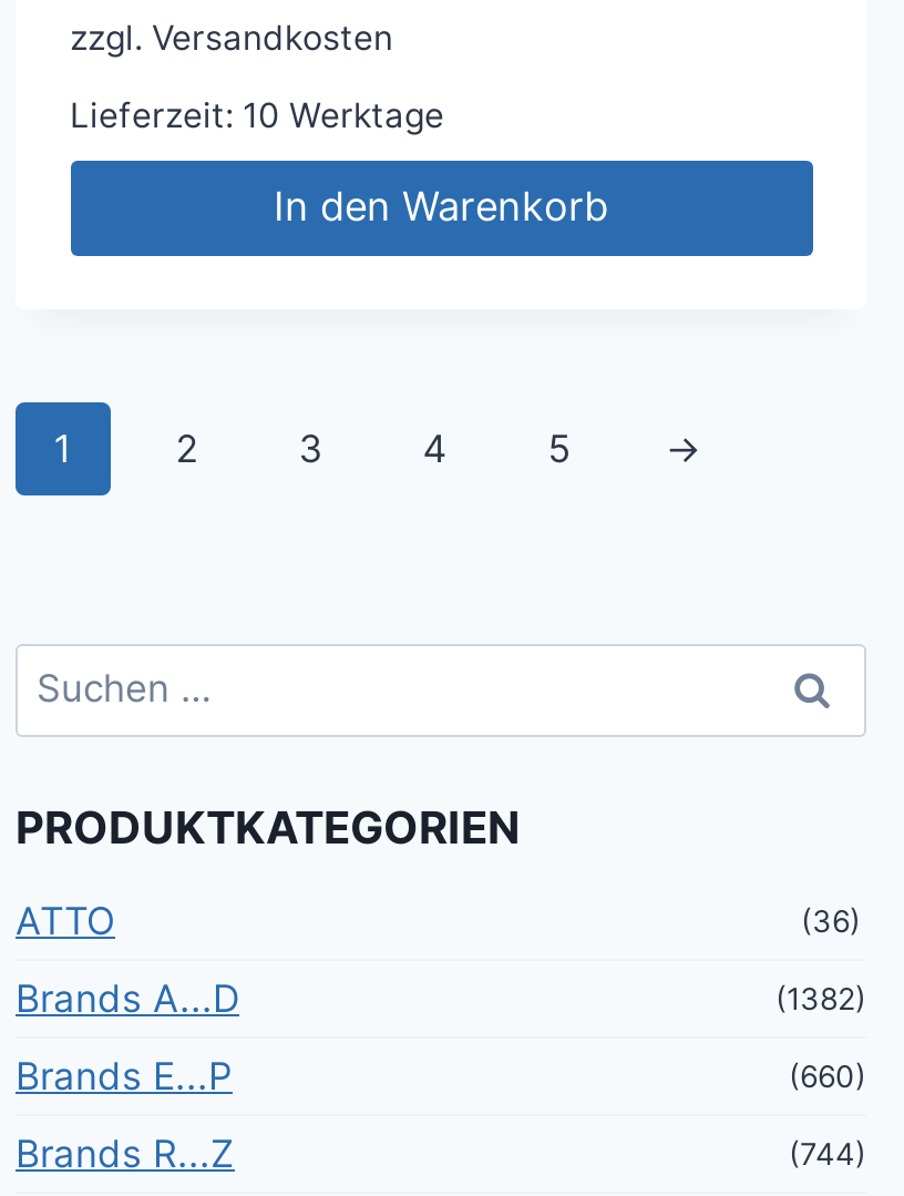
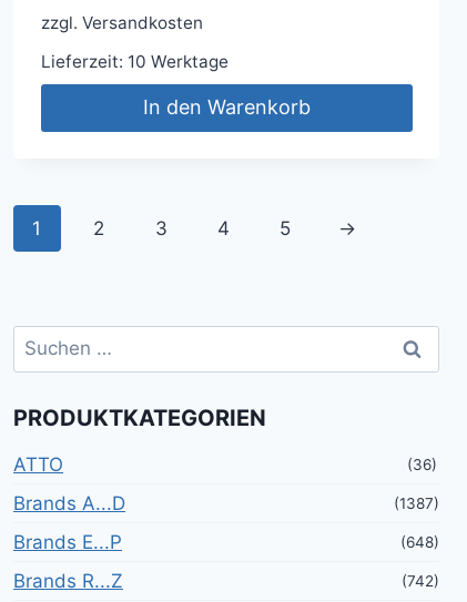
[775,980,866,1016] (1382) -> [394,494,439,512] (1387)
[789,1058,866,1093] (660) -> [400,533,439,551] (648)
[789,1135,866,1171] (744) -> [402,572,439,589] (742)

